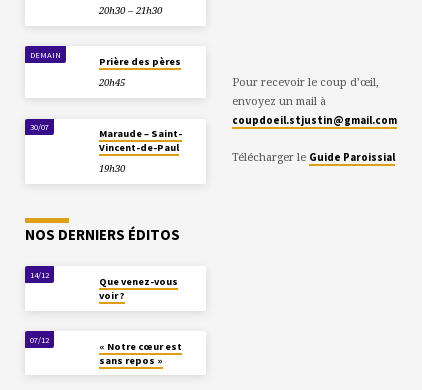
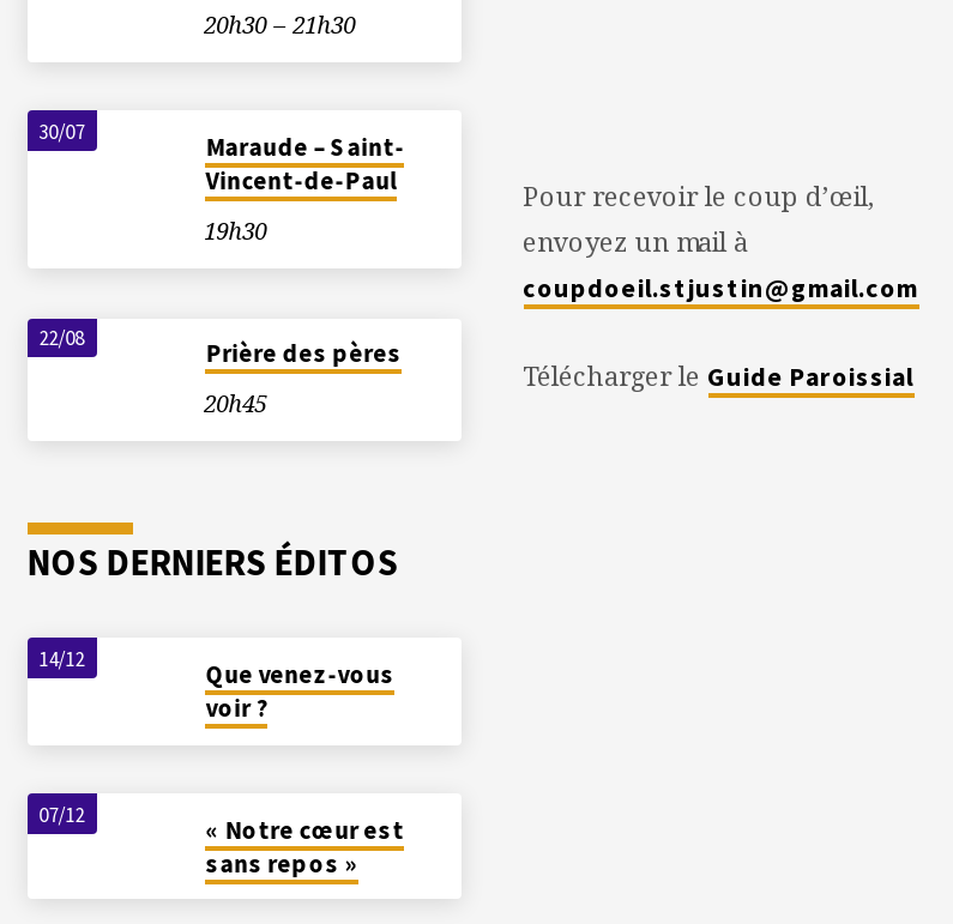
[30,49,61,60] DEMAIN -> none
moved [99,55,181,89] -> [204,339,402,419]: Prière des pères | 20h45
none -> [39,323,85,350] 22/08
moved [30,121,182,175] -> [39,117,404,247]: 30/07 | Maraude – Saint- | Vincent-de-Paul | 19h30

